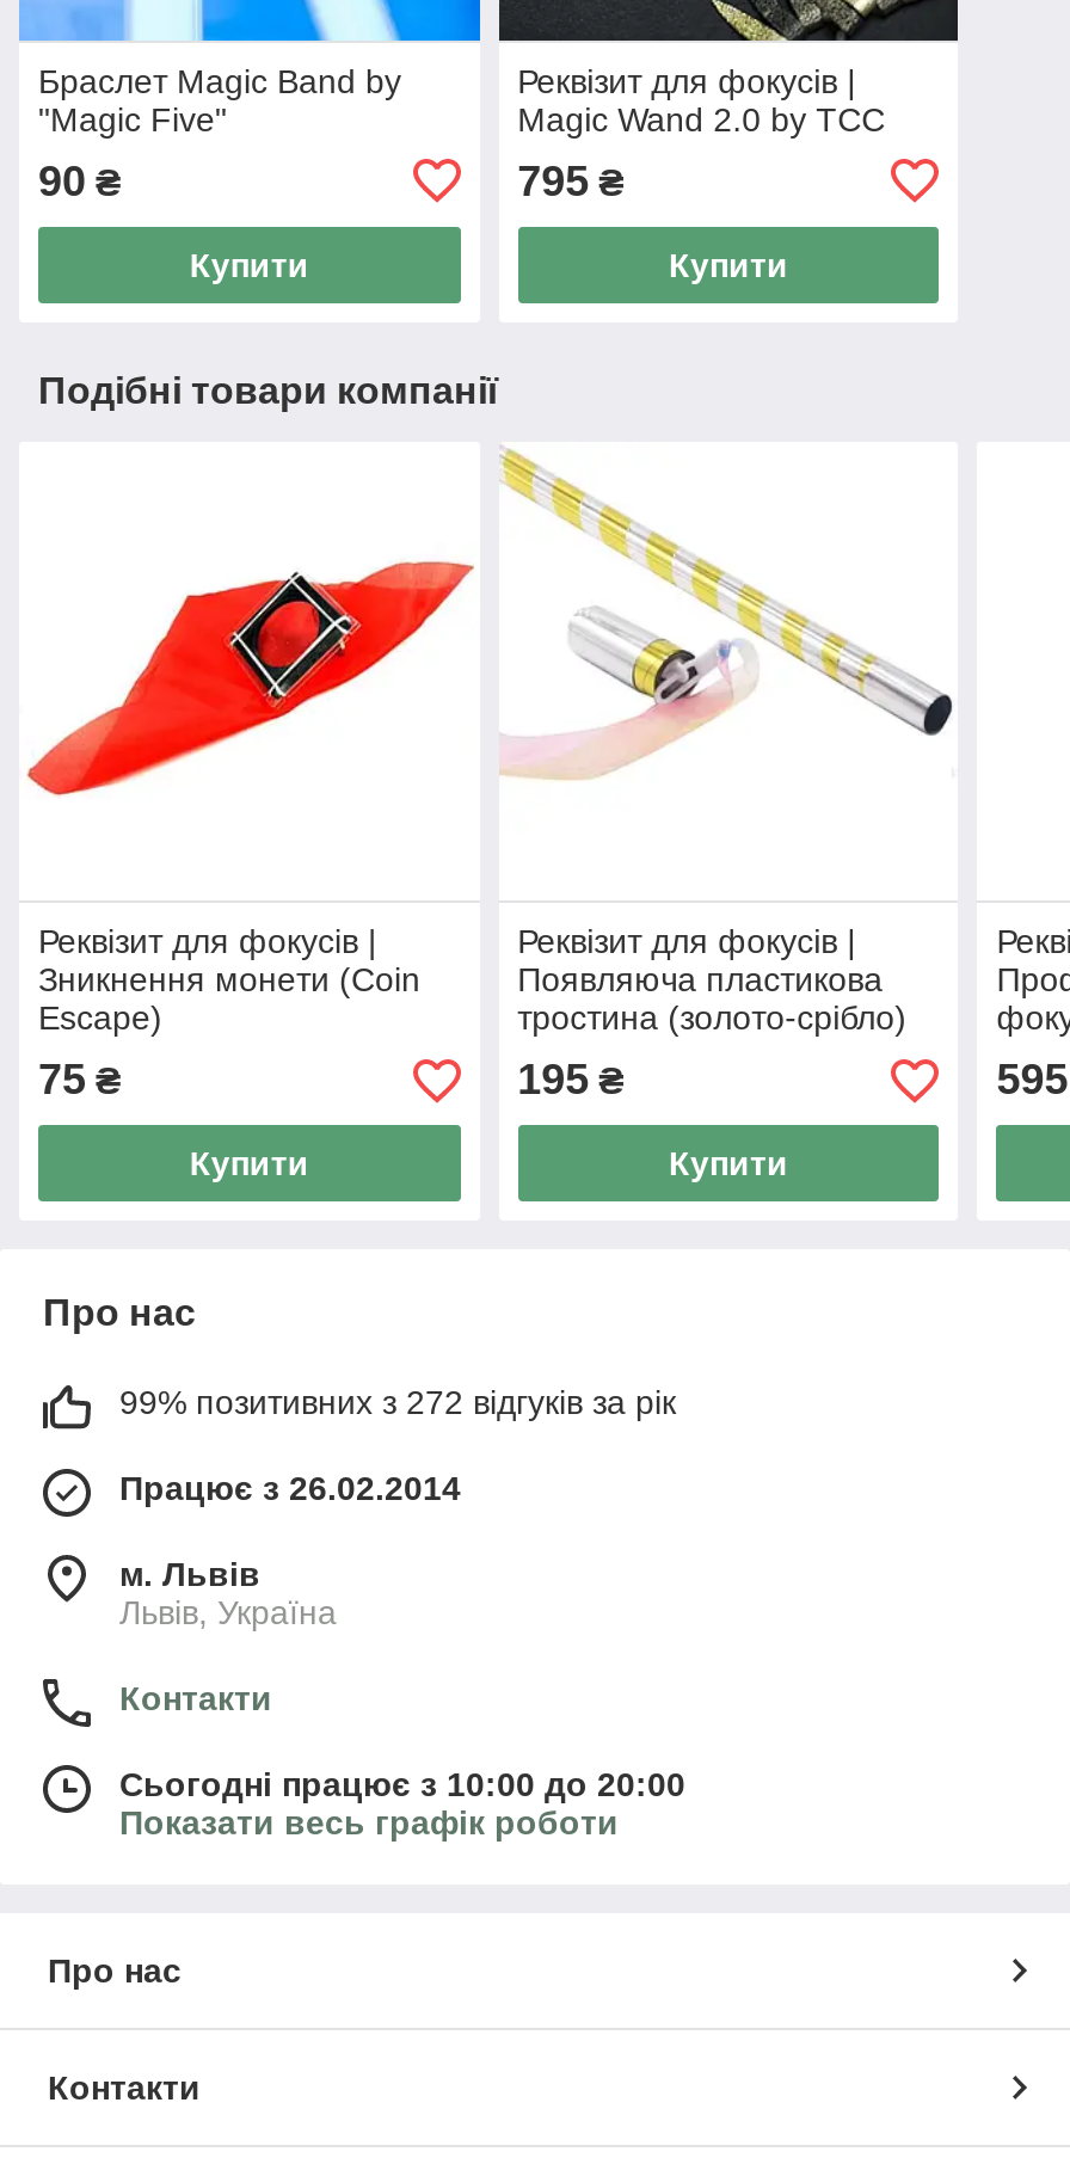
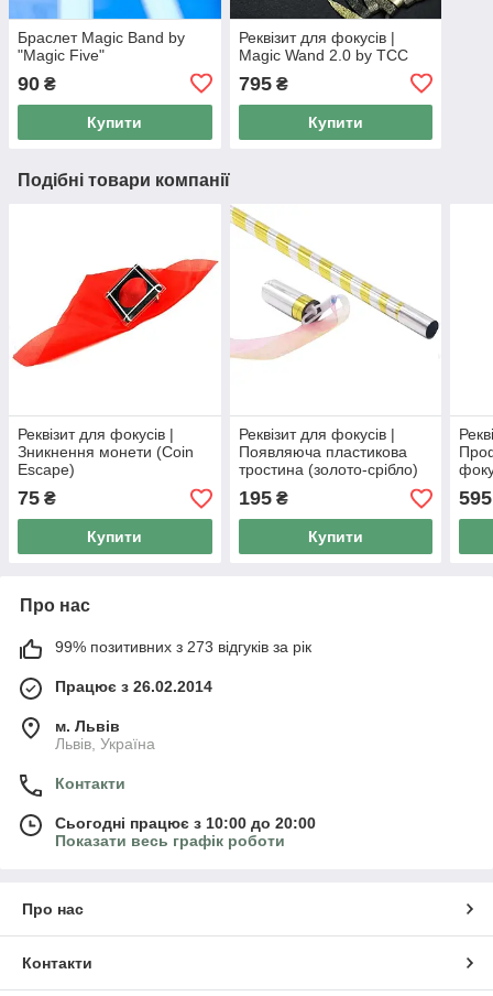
[119,1384,676,1422] 99% позитивних з 272 відгуків за рік -> [55,638,311,656] 99% позитивних з 273 відгуків за рік

